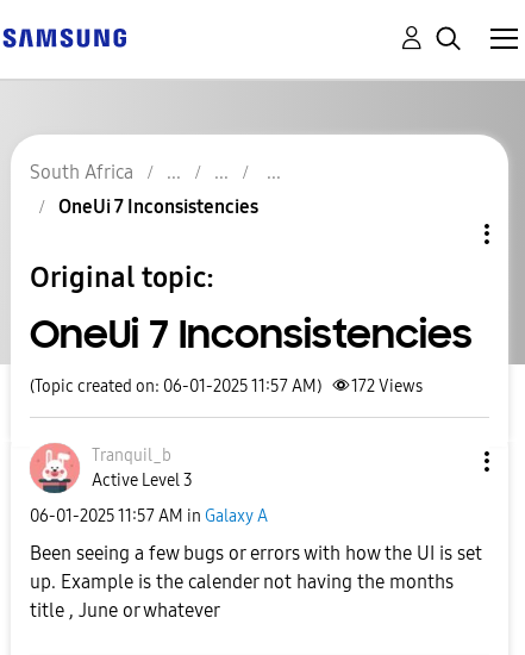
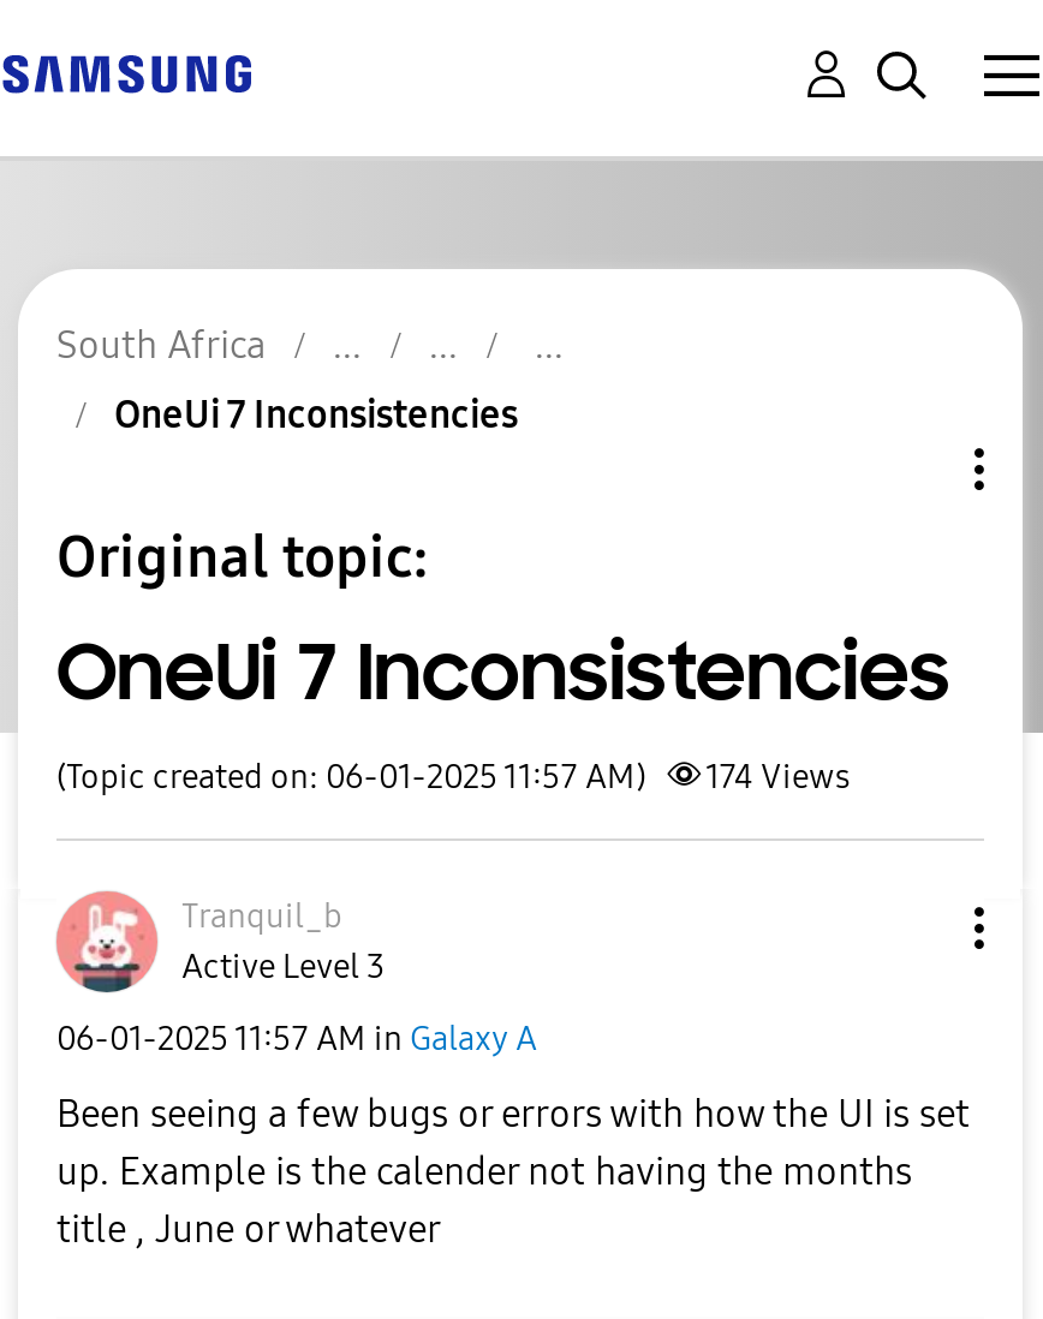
[30,376,423,397] (Topic created on: 06-01-2025 11:57 AM) 172 Views -> [56,757,850,798] (Topic created on: 06-01-2025 11:57 AM) 174 Views

